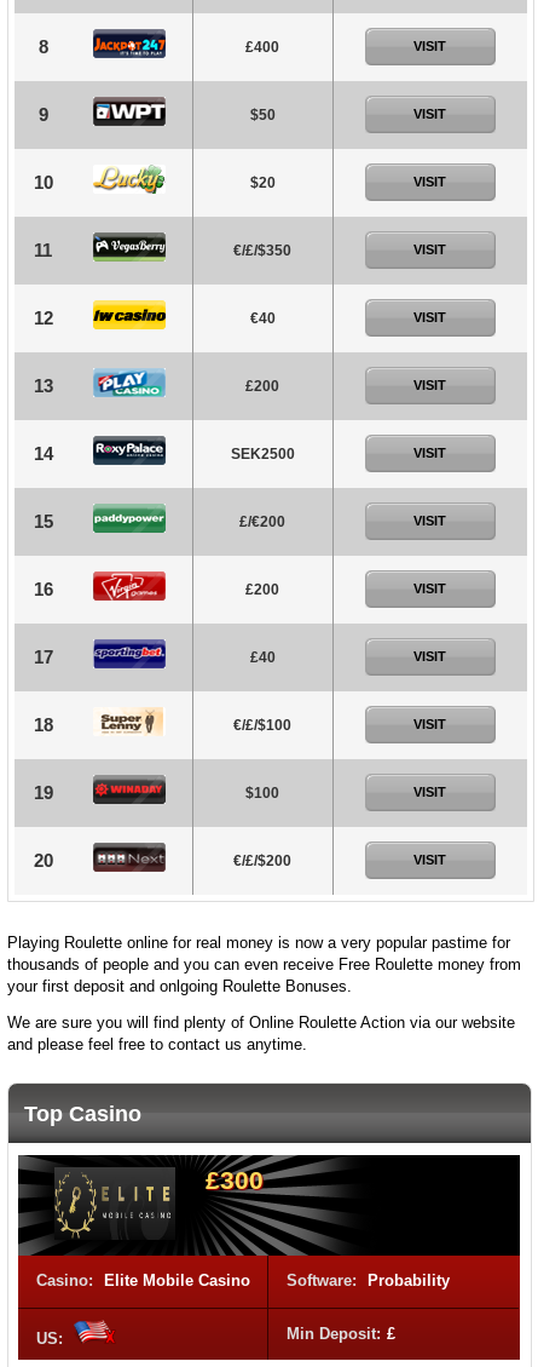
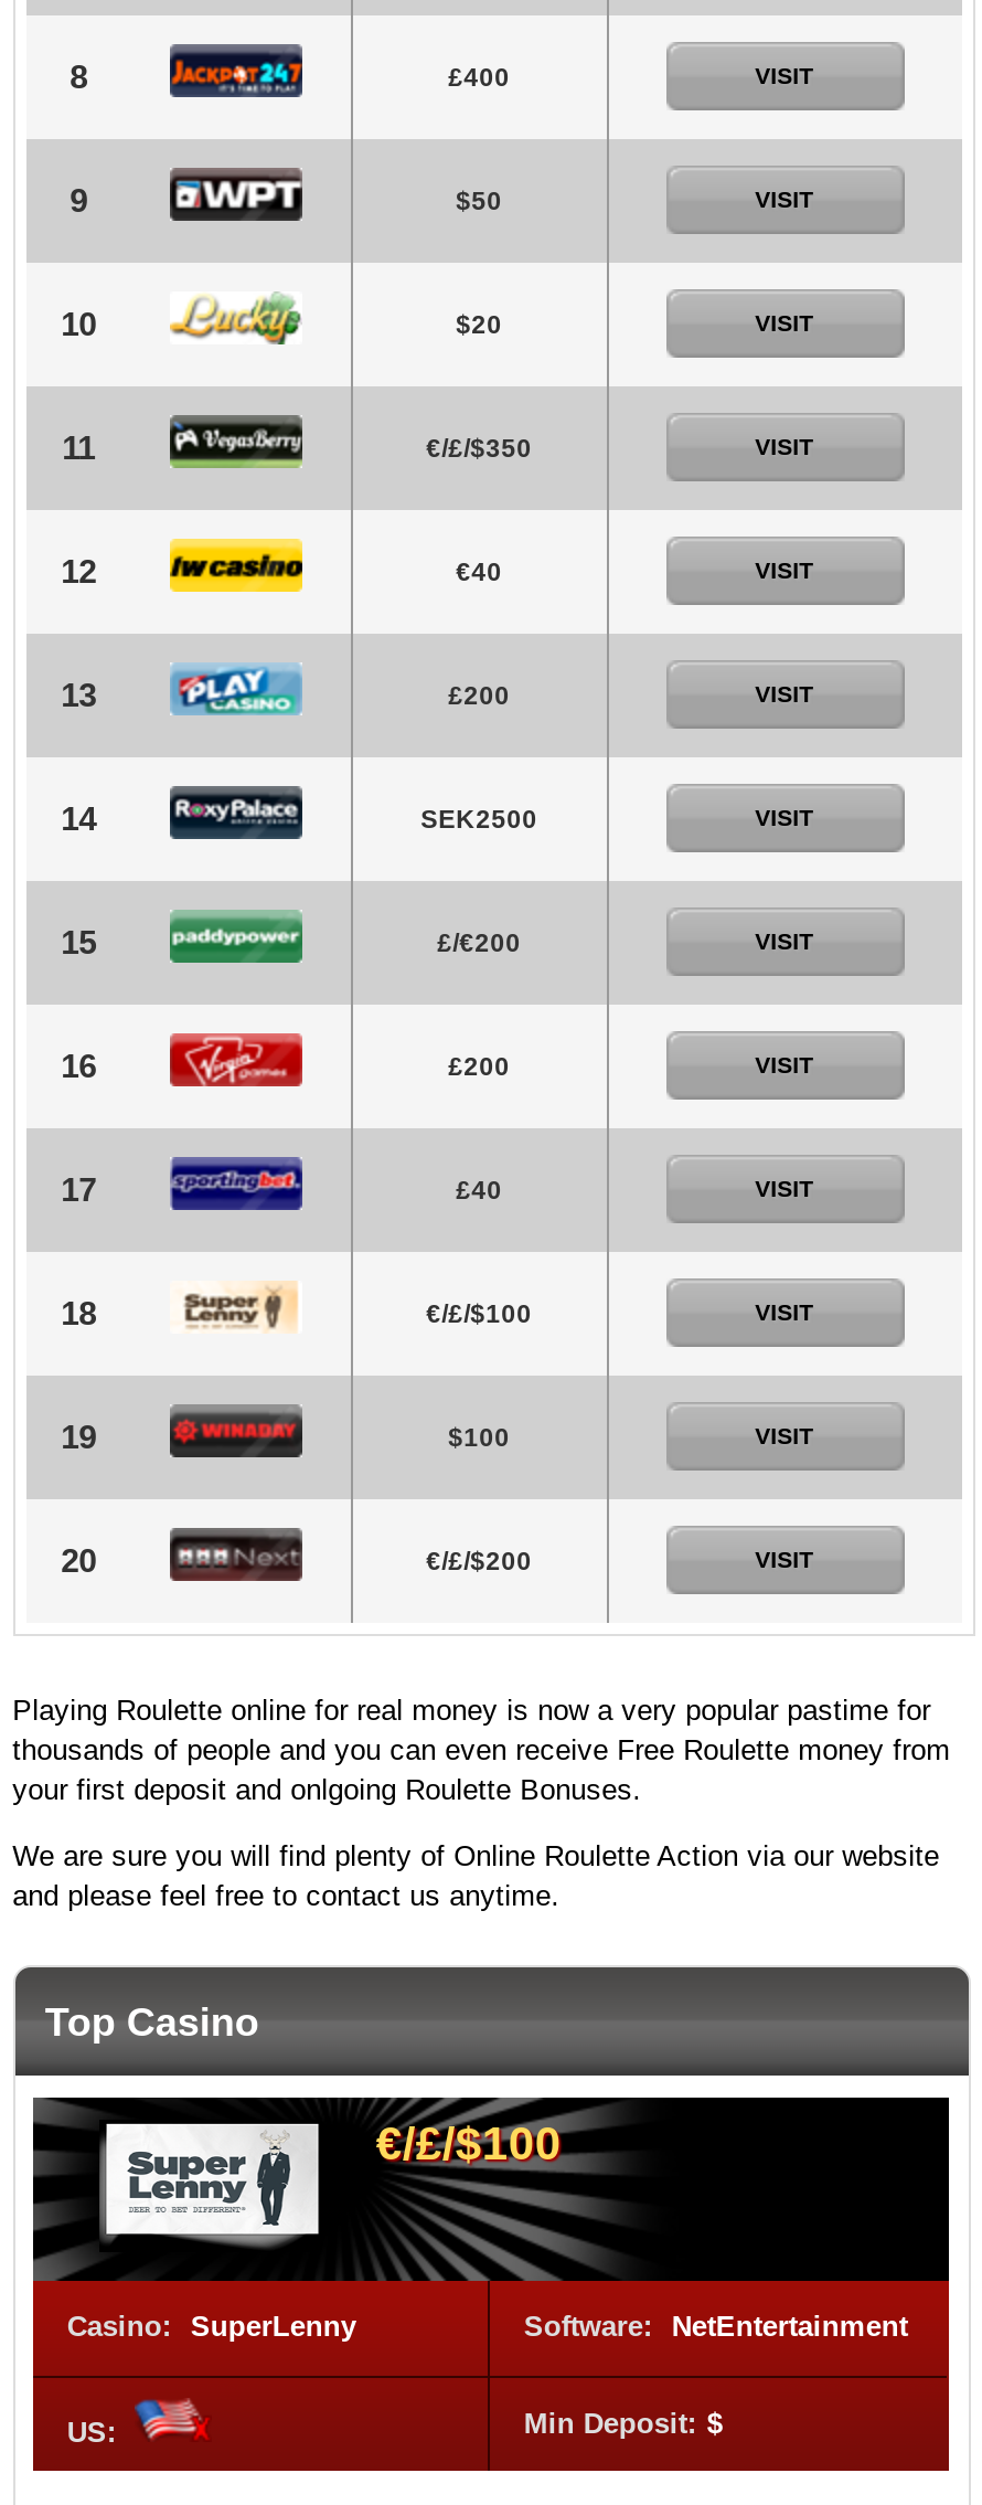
[56,1166,264,1239] [image] | £300 -> [99,2117,561,2248] [image] | €/£/$100
[37,1271,450,1290] Casino: Elite Mobile Casino | Software: Probability -> [67,2310,908,2343] Casino: SuperLenny | Software: NetEntertainment
[287,1325,396,1343] Min Deposit: £ -> [524,2407,722,2440] Min Deposit: $

